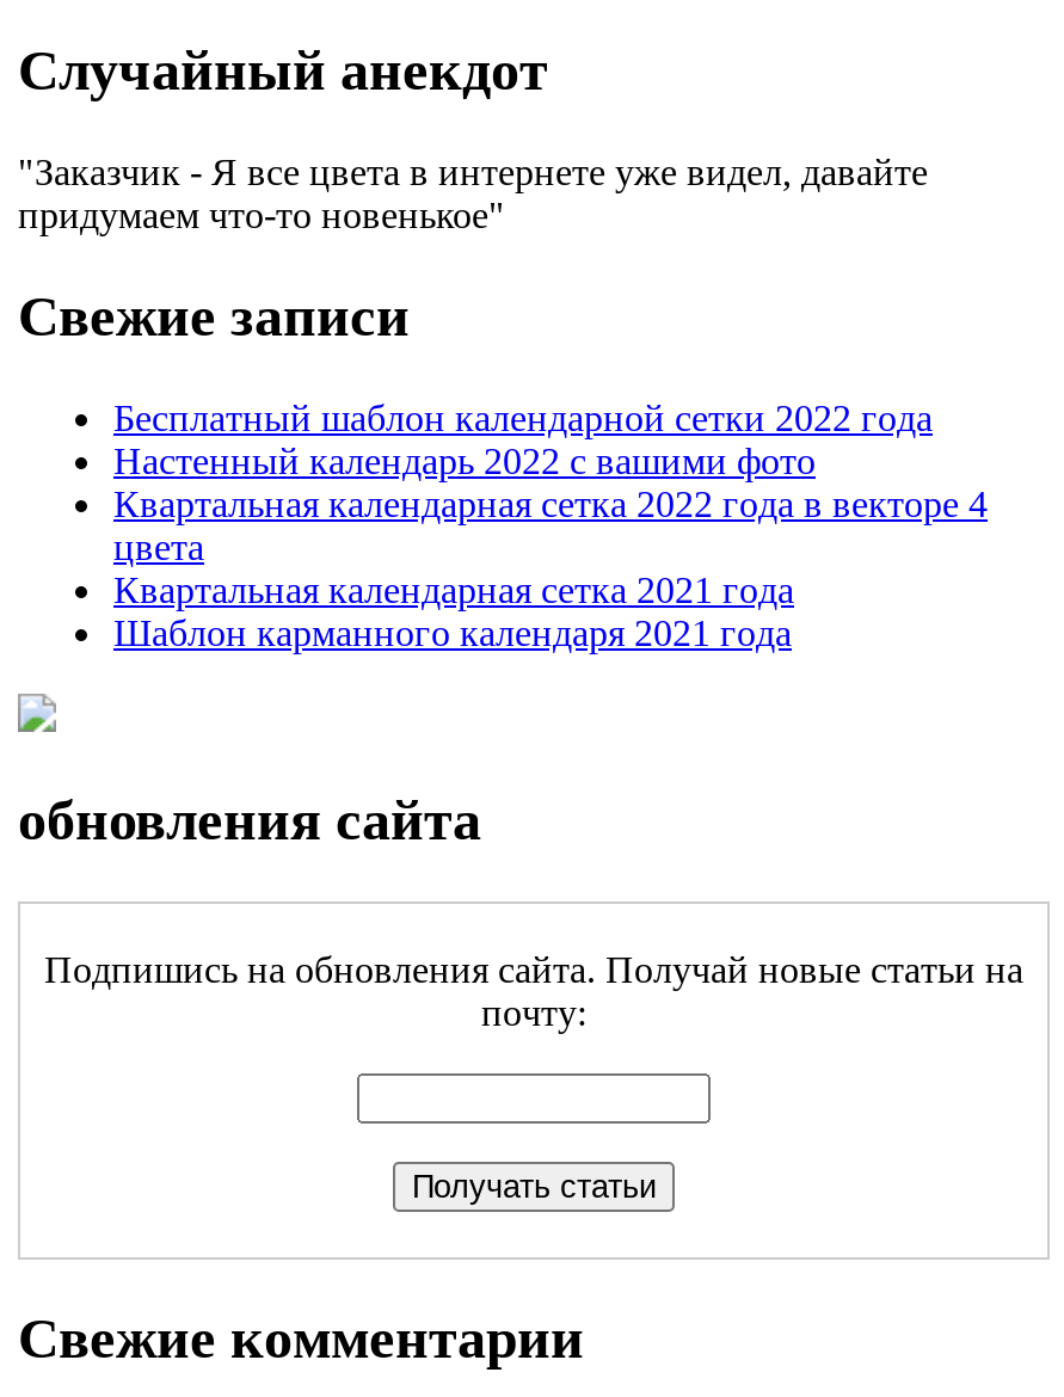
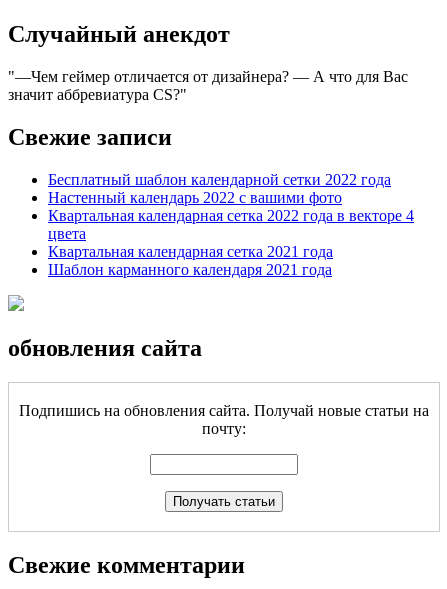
[18,152,928,236] Заказчик - Я все цвета в интернете уже видел, давайте | придумаем что-то новенькое -> [8,68,408,103] —Чем геймер отличается от дизайнера? — А что для Вас | значит аббревиатура CS?

